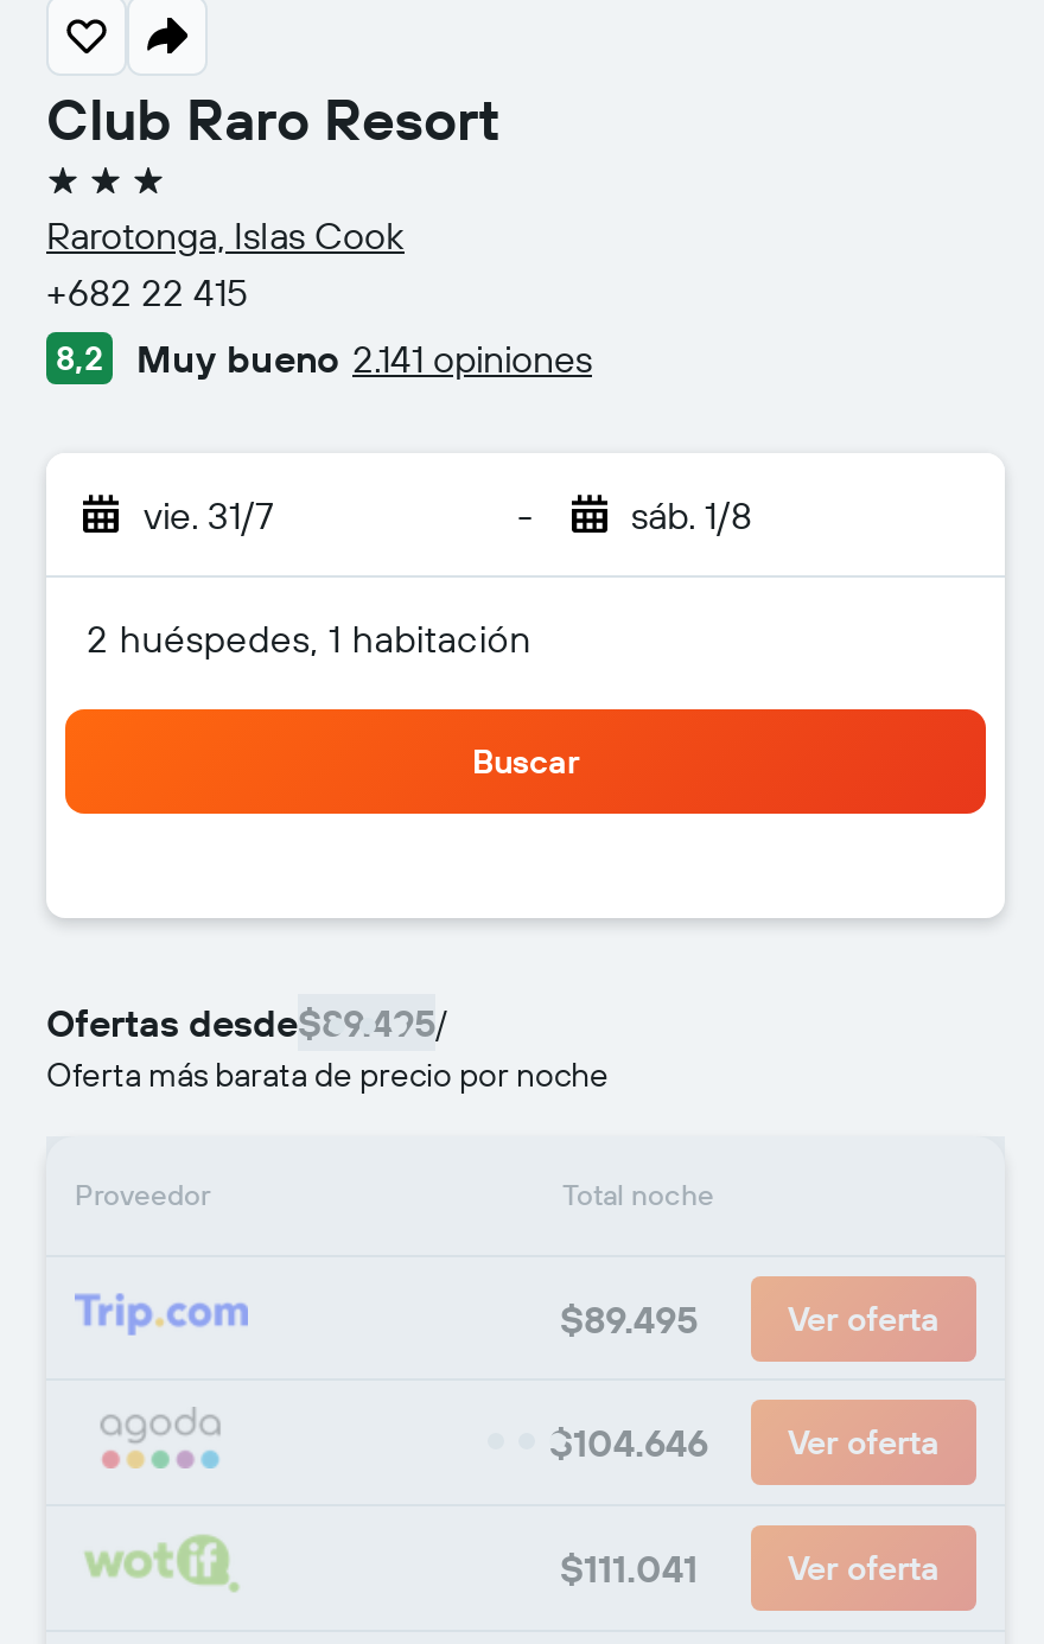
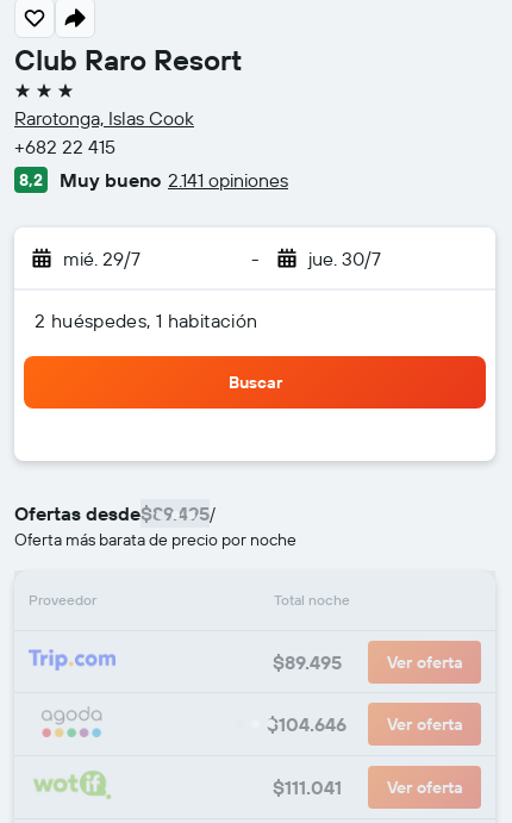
[144,491,274,539] vie. 31/7 -> [63,247,141,270] mié. 29/7
[631,491,752,539] sáb. 1/8 -> [308,247,380,270] jue. 30/7

